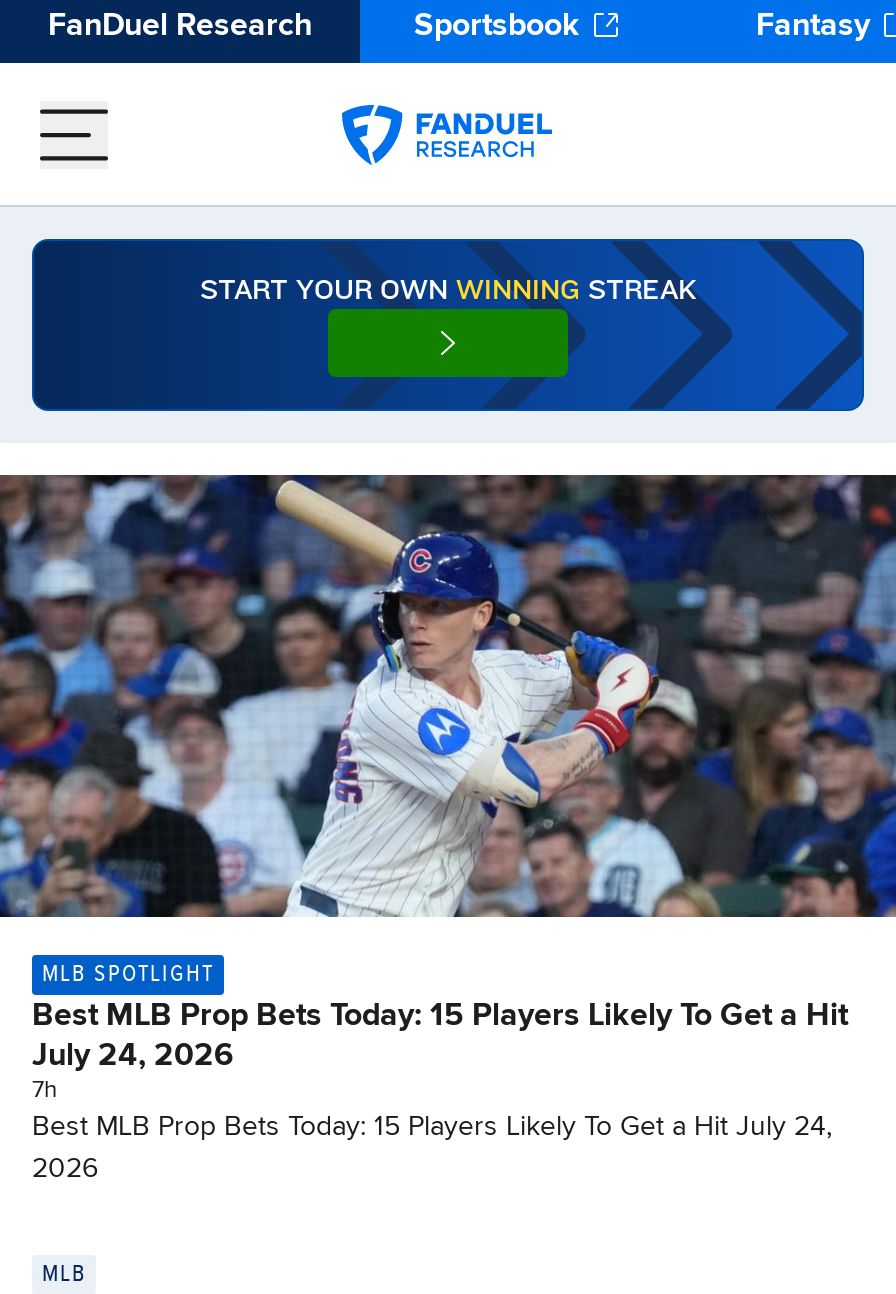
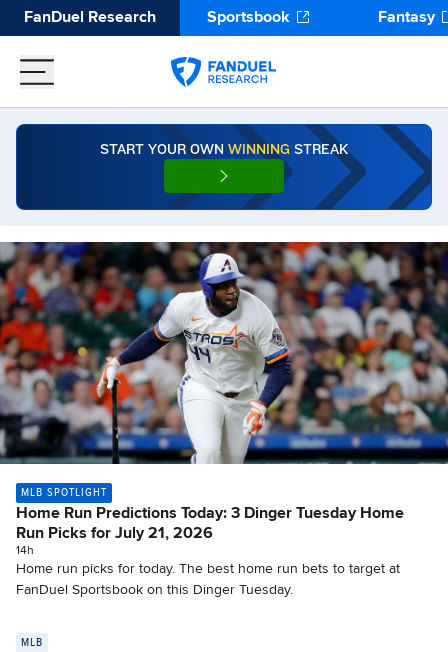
[6,473,890,919] [image] -> [3,241,445,465] [image]
[32,1001,848,1141] Best MLB Prop Bets Today: 15 Players Likely To Get a Hit | July 24, 2026 | 7h | Best MLB Prop Bets Today: 15 Players Likely To Get a Hit July 24, -> [16,506,404,576] Home Run Predictions Today: 3 Dinger Tuesday Home | Run Picks for July 21, 2026 | 14h | Home run picks for today. The best home run bets to target at
[32,1155,98,1183] 2026 -> [16,583,293,597] FanDuel Sportsbook on this Dinger Tuesday.

